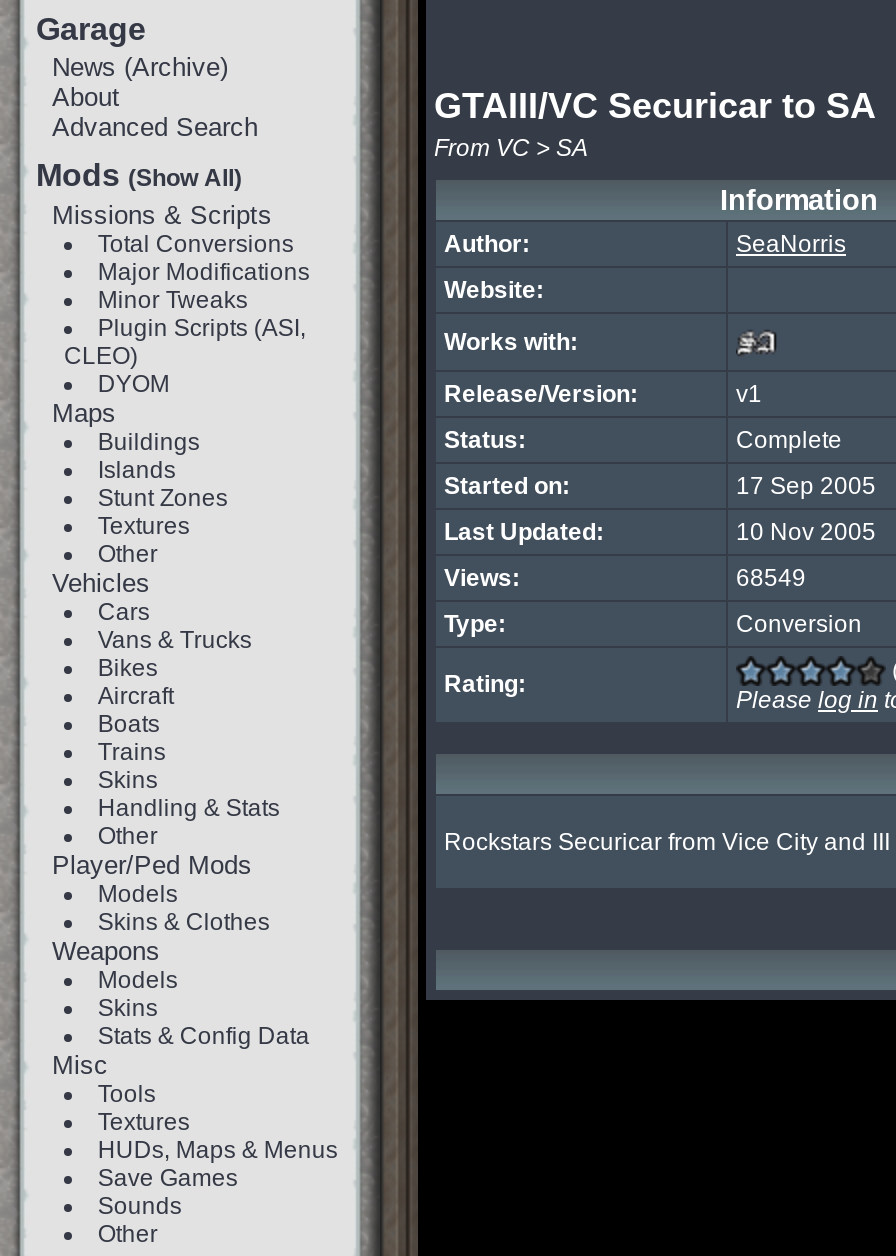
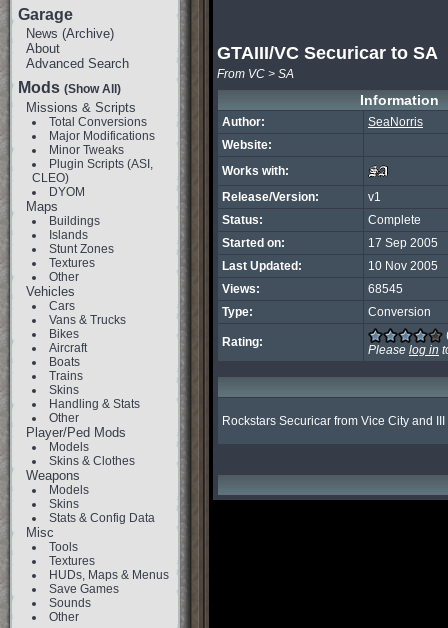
[736,564,806,592] 68549 -> [368,282,403,296] 68545

